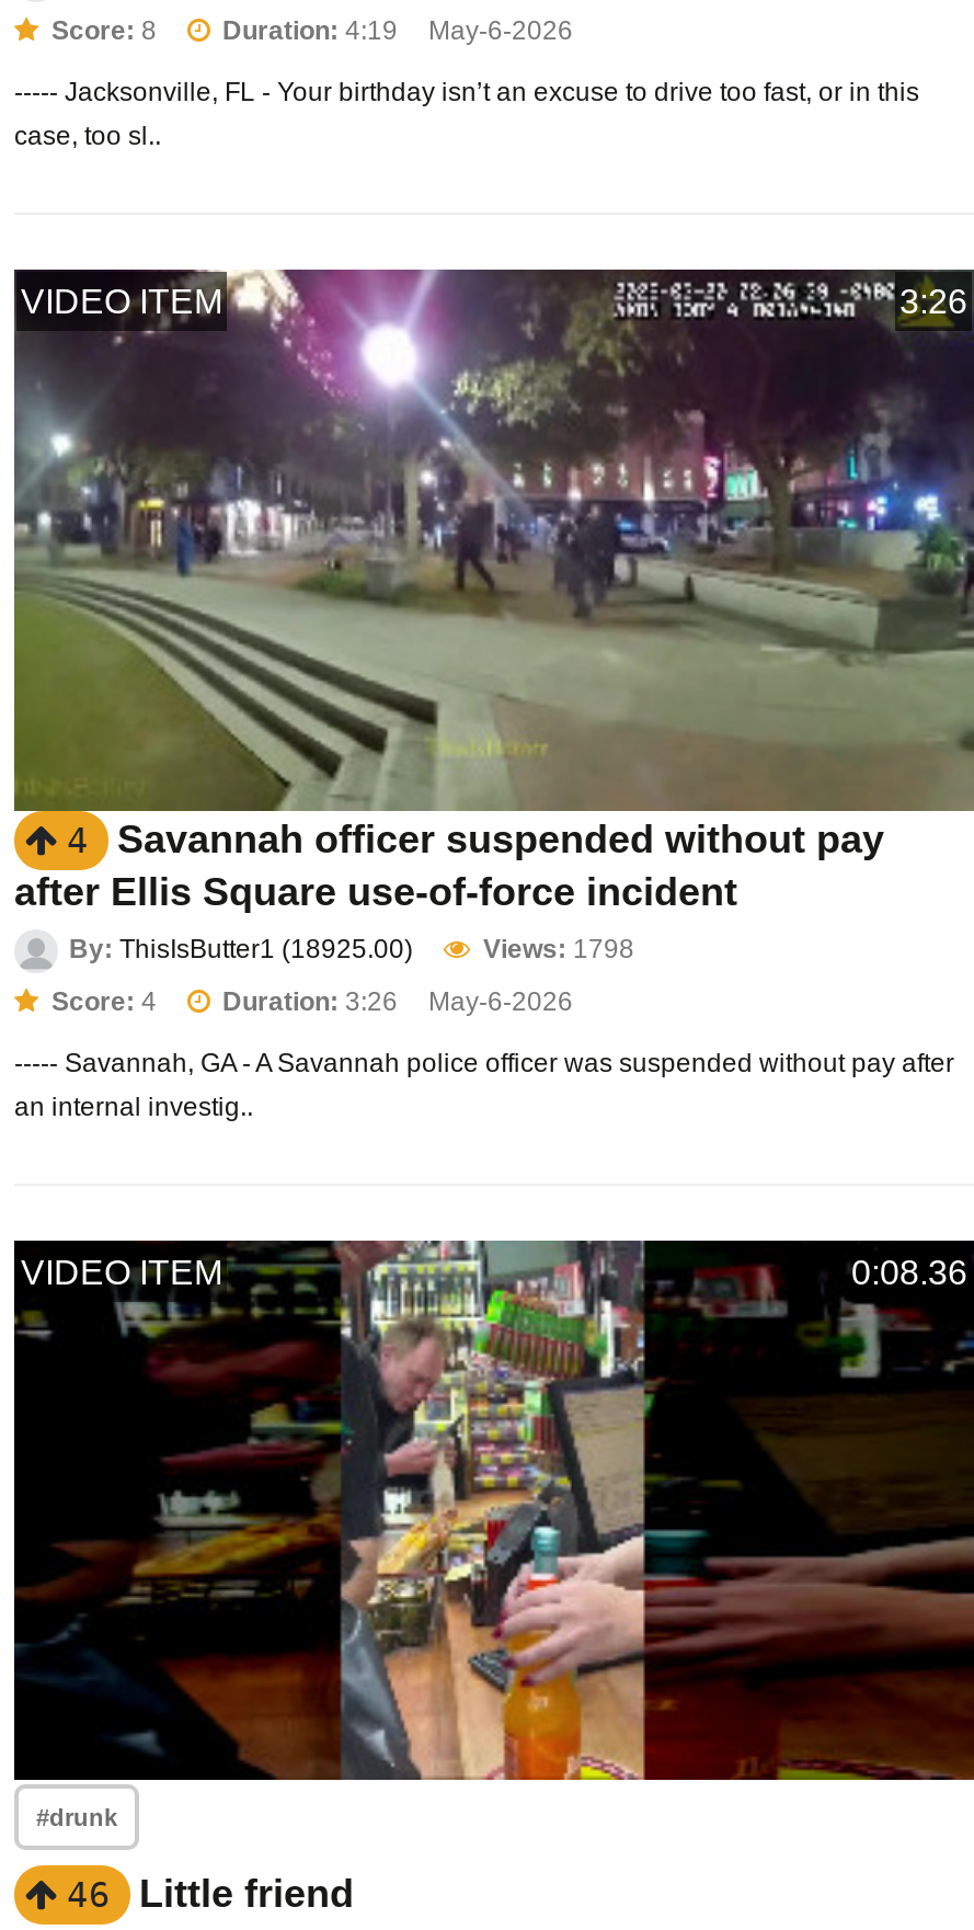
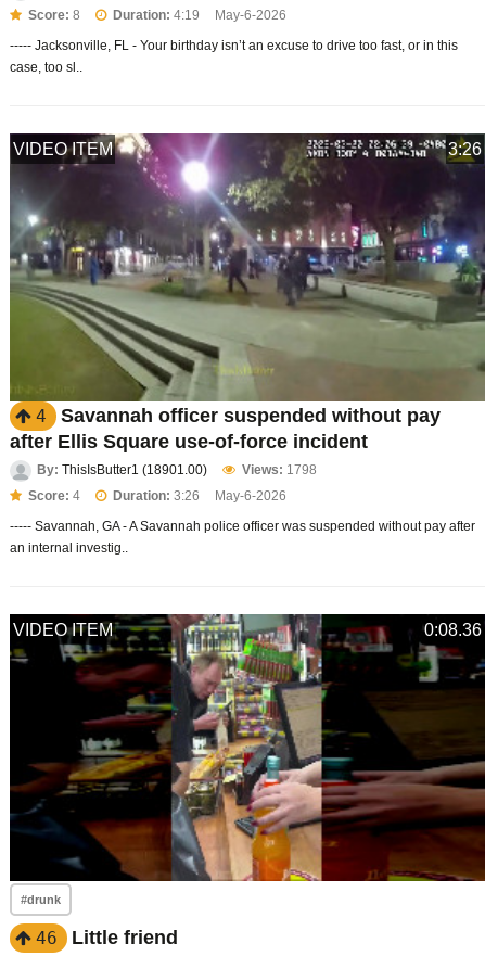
[69,933,413,964] By: ThisIsButter1 (18925.00) -> [37,462,207,477] By: ThisIsButter1 (18901.00)

